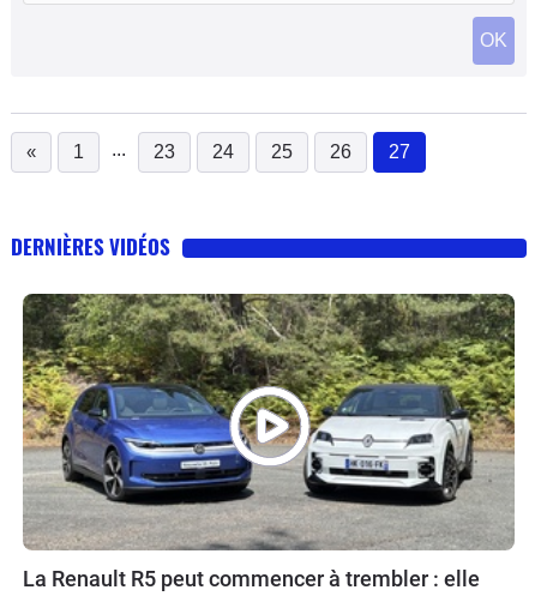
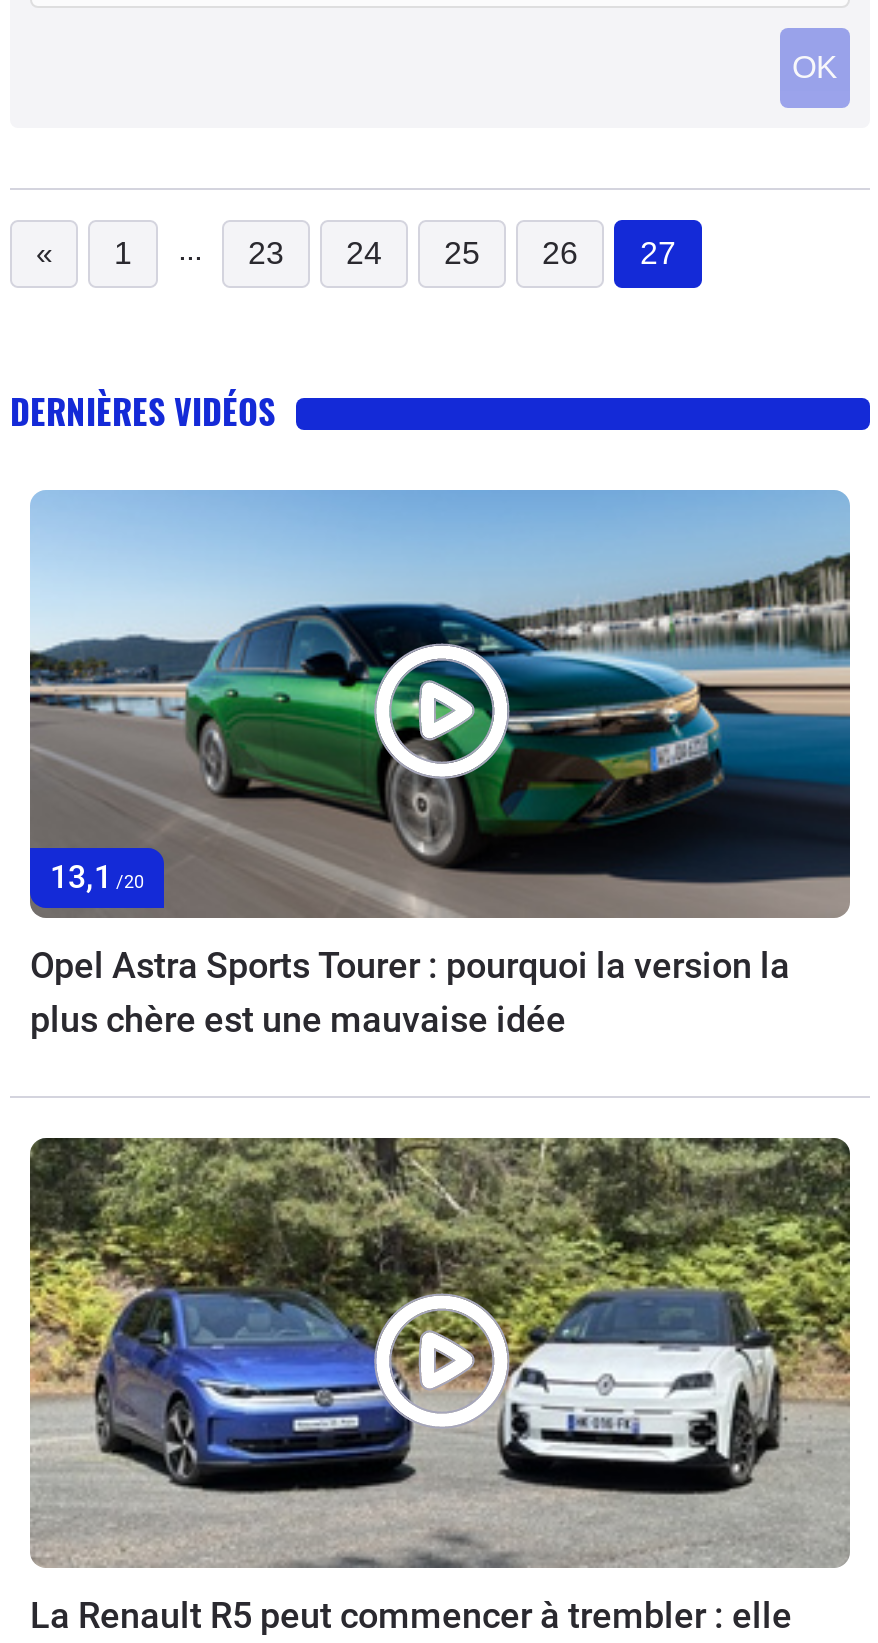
none -> [28,490,852,1041] [image] | 13,1 /20 | Opel Astra Sports Tourer : pourquoi la version la | plus chère est une mauvaise idée

